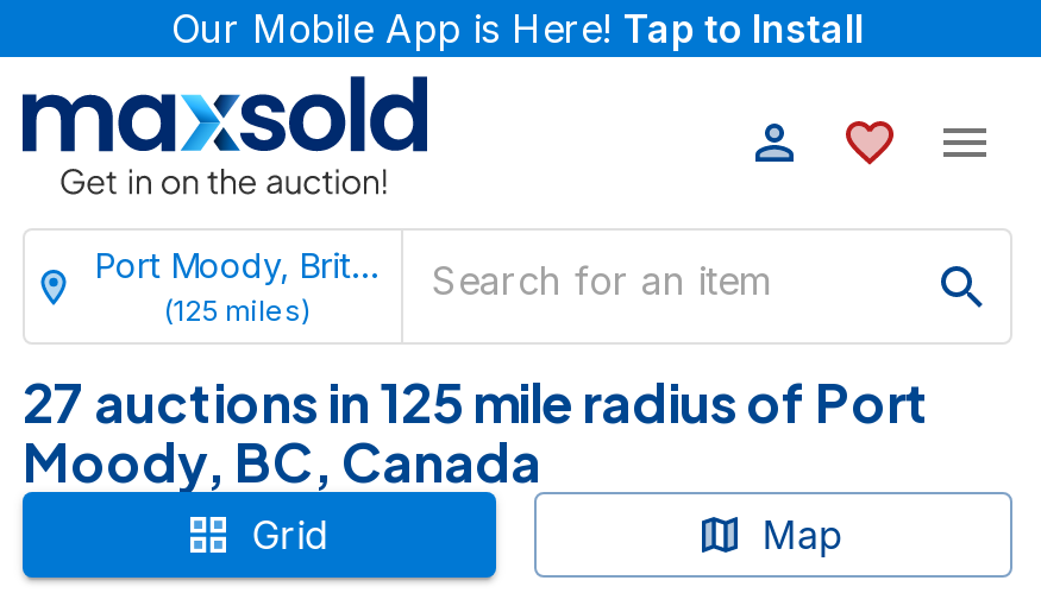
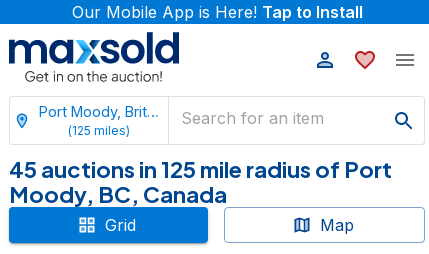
[23,368,929,435] 27 auctions in 125 mile radius of Port -> [9,155,392,183] 45 auctions in 125 mile radius of Port

